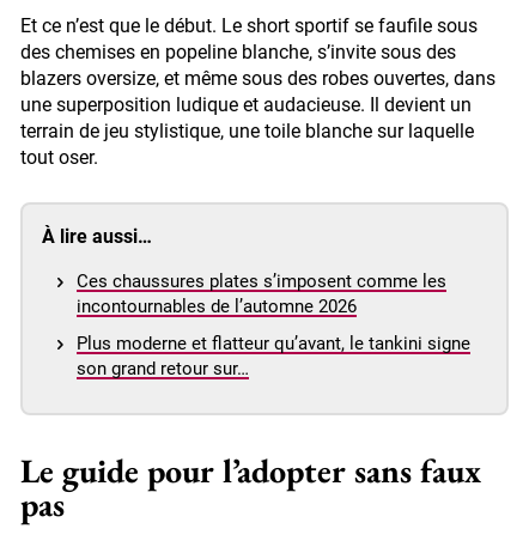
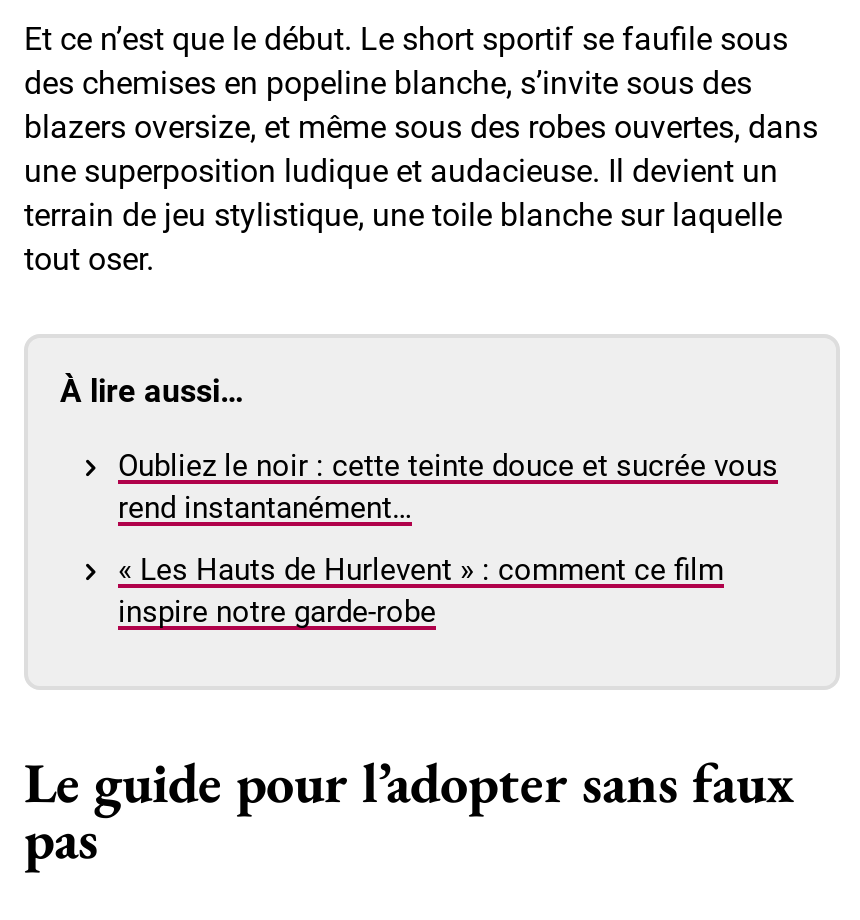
[77,271,446,318] Ces chaussures plates s’imposent comme les | incontournables de l’automne 2026 -> [118,449,778,527] Oubliez le noir : cette teinte douce et sucrée vous | rend instantanément…
[77,333,470,380] Plus moderne et flatteur qu’avant, le tankini signe | son grand retour sur… -> [118,553,724,631] « Les Hauts de Hurlevent » : comment ce film | inspire notre garde-robe

